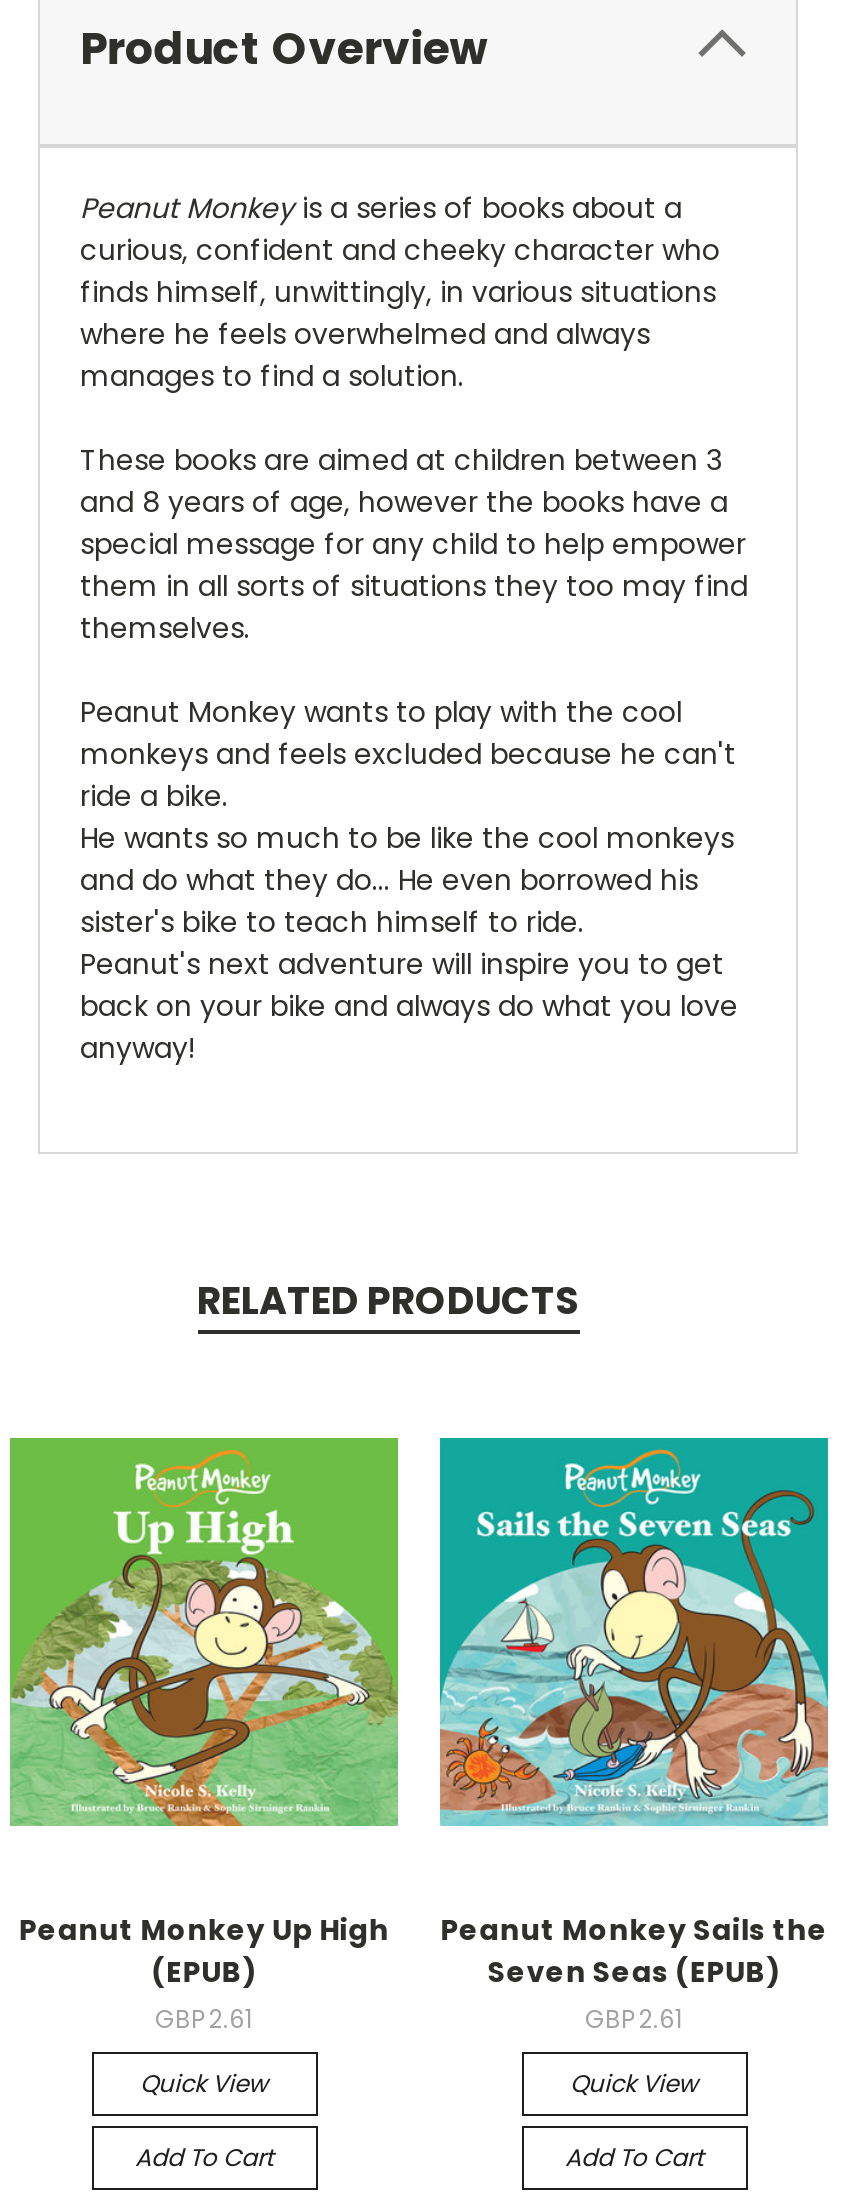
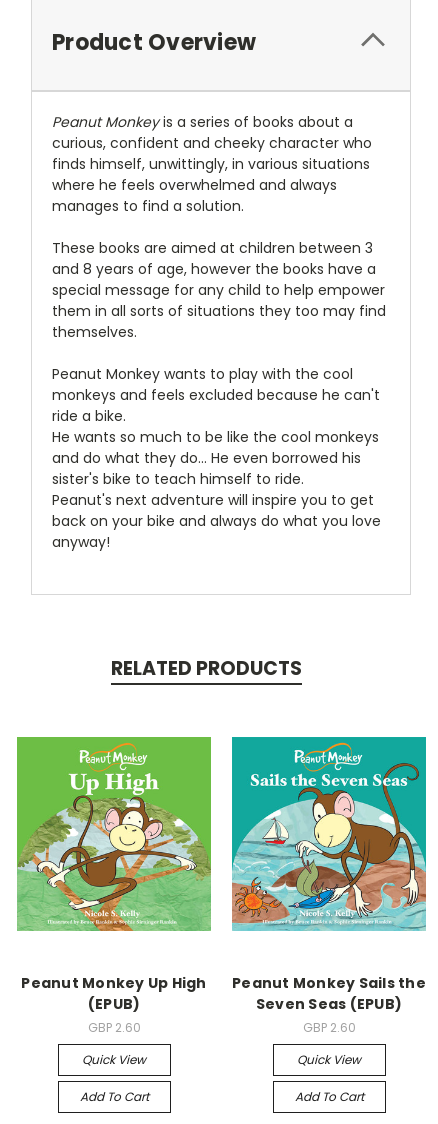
[155,2001,253,2035] GBP 2.61 -> [87,1019,140,1036] GBP 2.60
[585,2001,683,2035] GBP 2.61 -> [302,1019,355,1036] GBP 2.60

